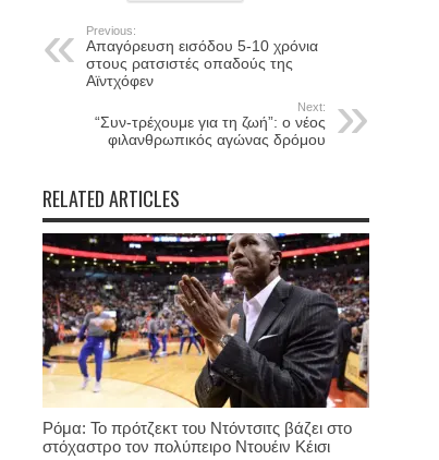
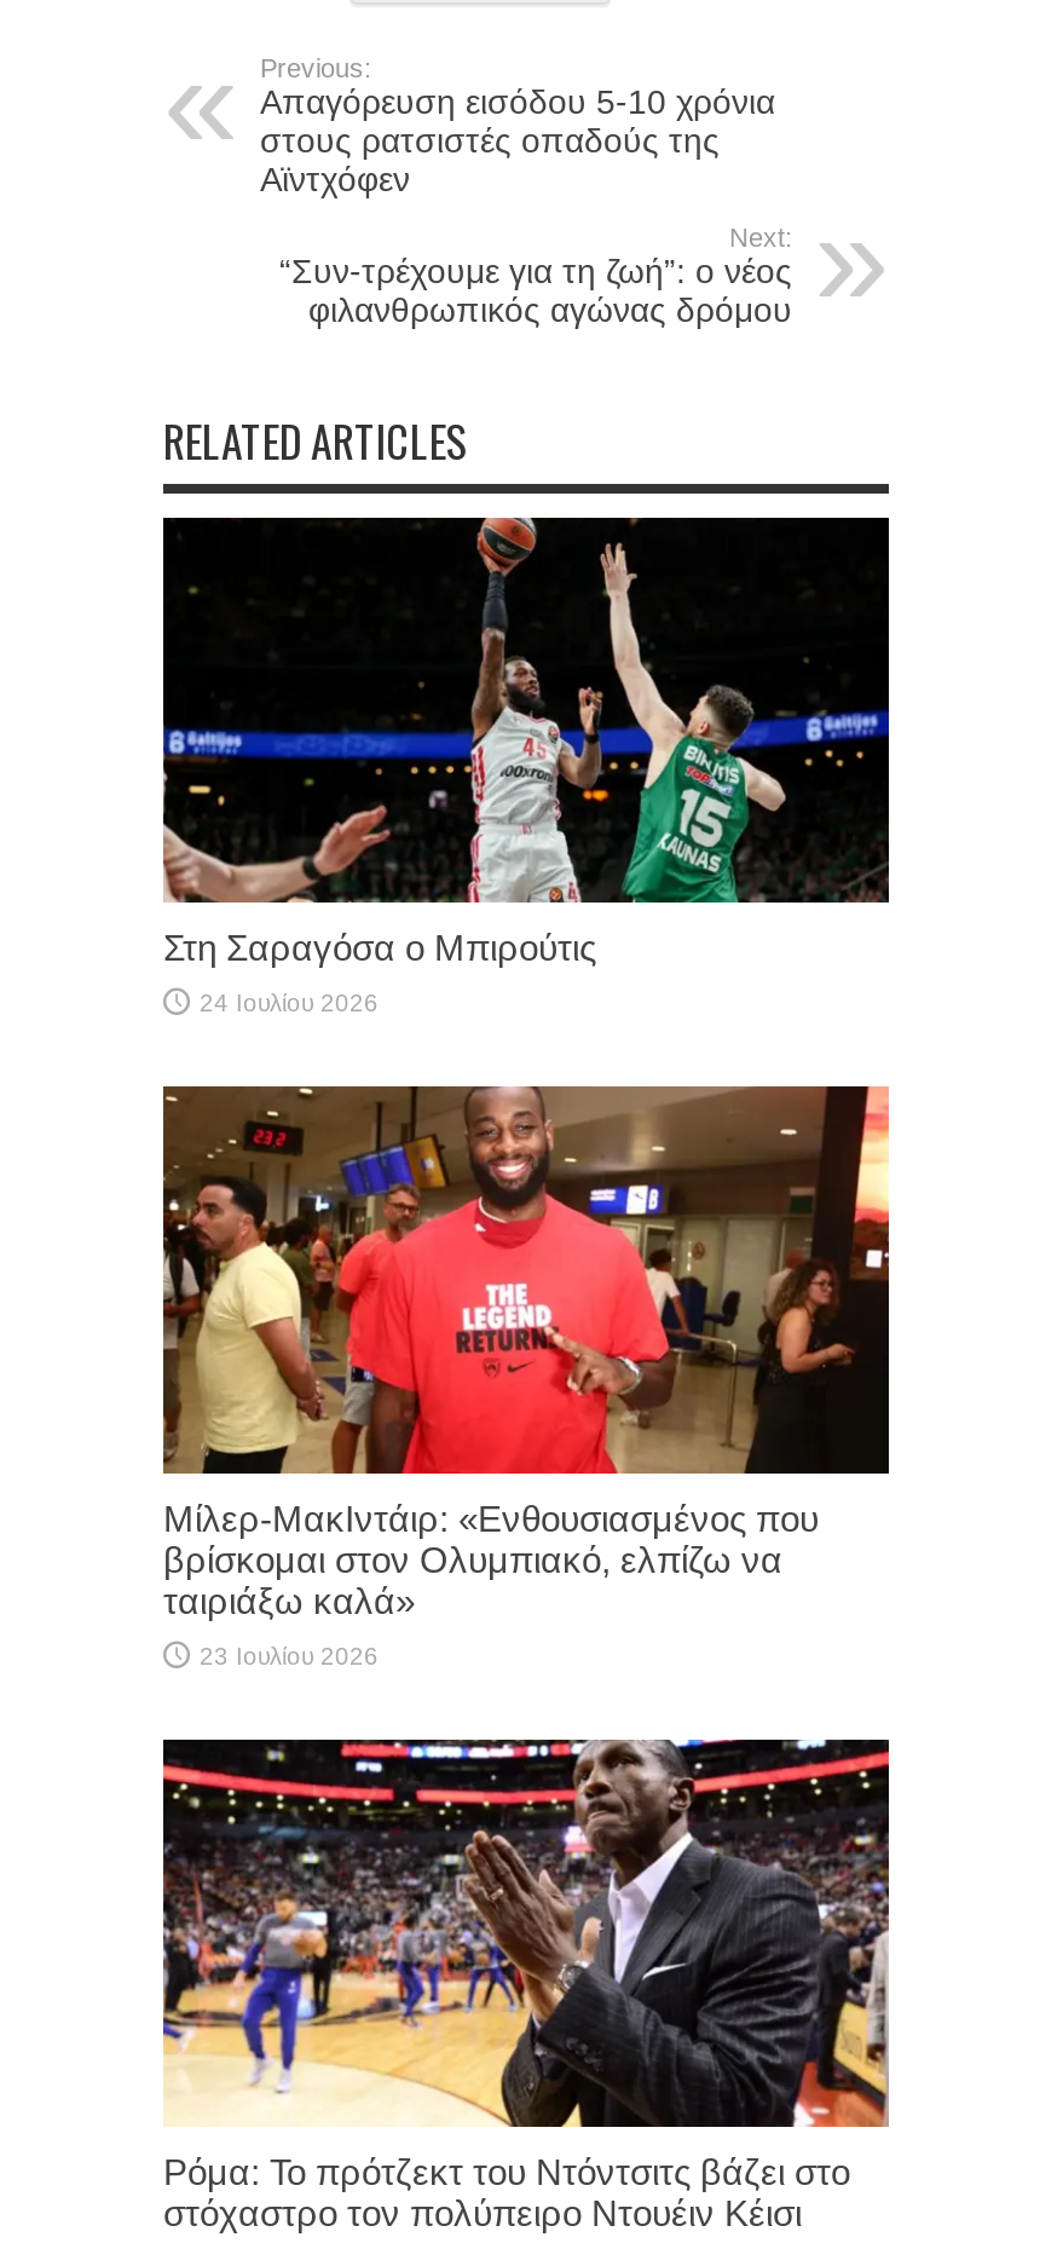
none -> [161,515,891,1017] [image] | Στη Σαραγόσα ο Μπιρούτις | 24 Ιουλίου 2026
none -> [161,1084,891,1670] [image] | Μίλερ-ΜακΙντάιρ: «Ενθουσιασμένος που | βρίσκομαι στον Ολυμπιακό, ελπίζω να | ταιριάξω καλά» | 23 Ιουλίου 2026

